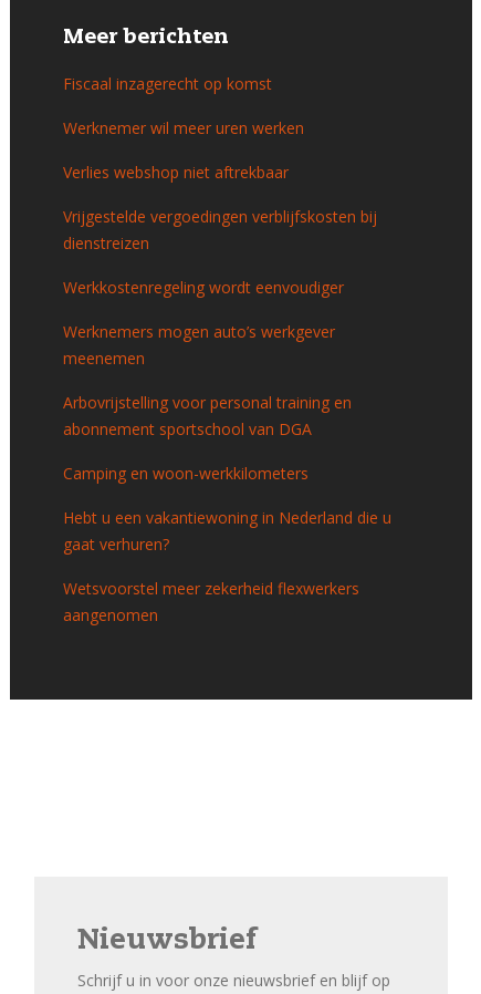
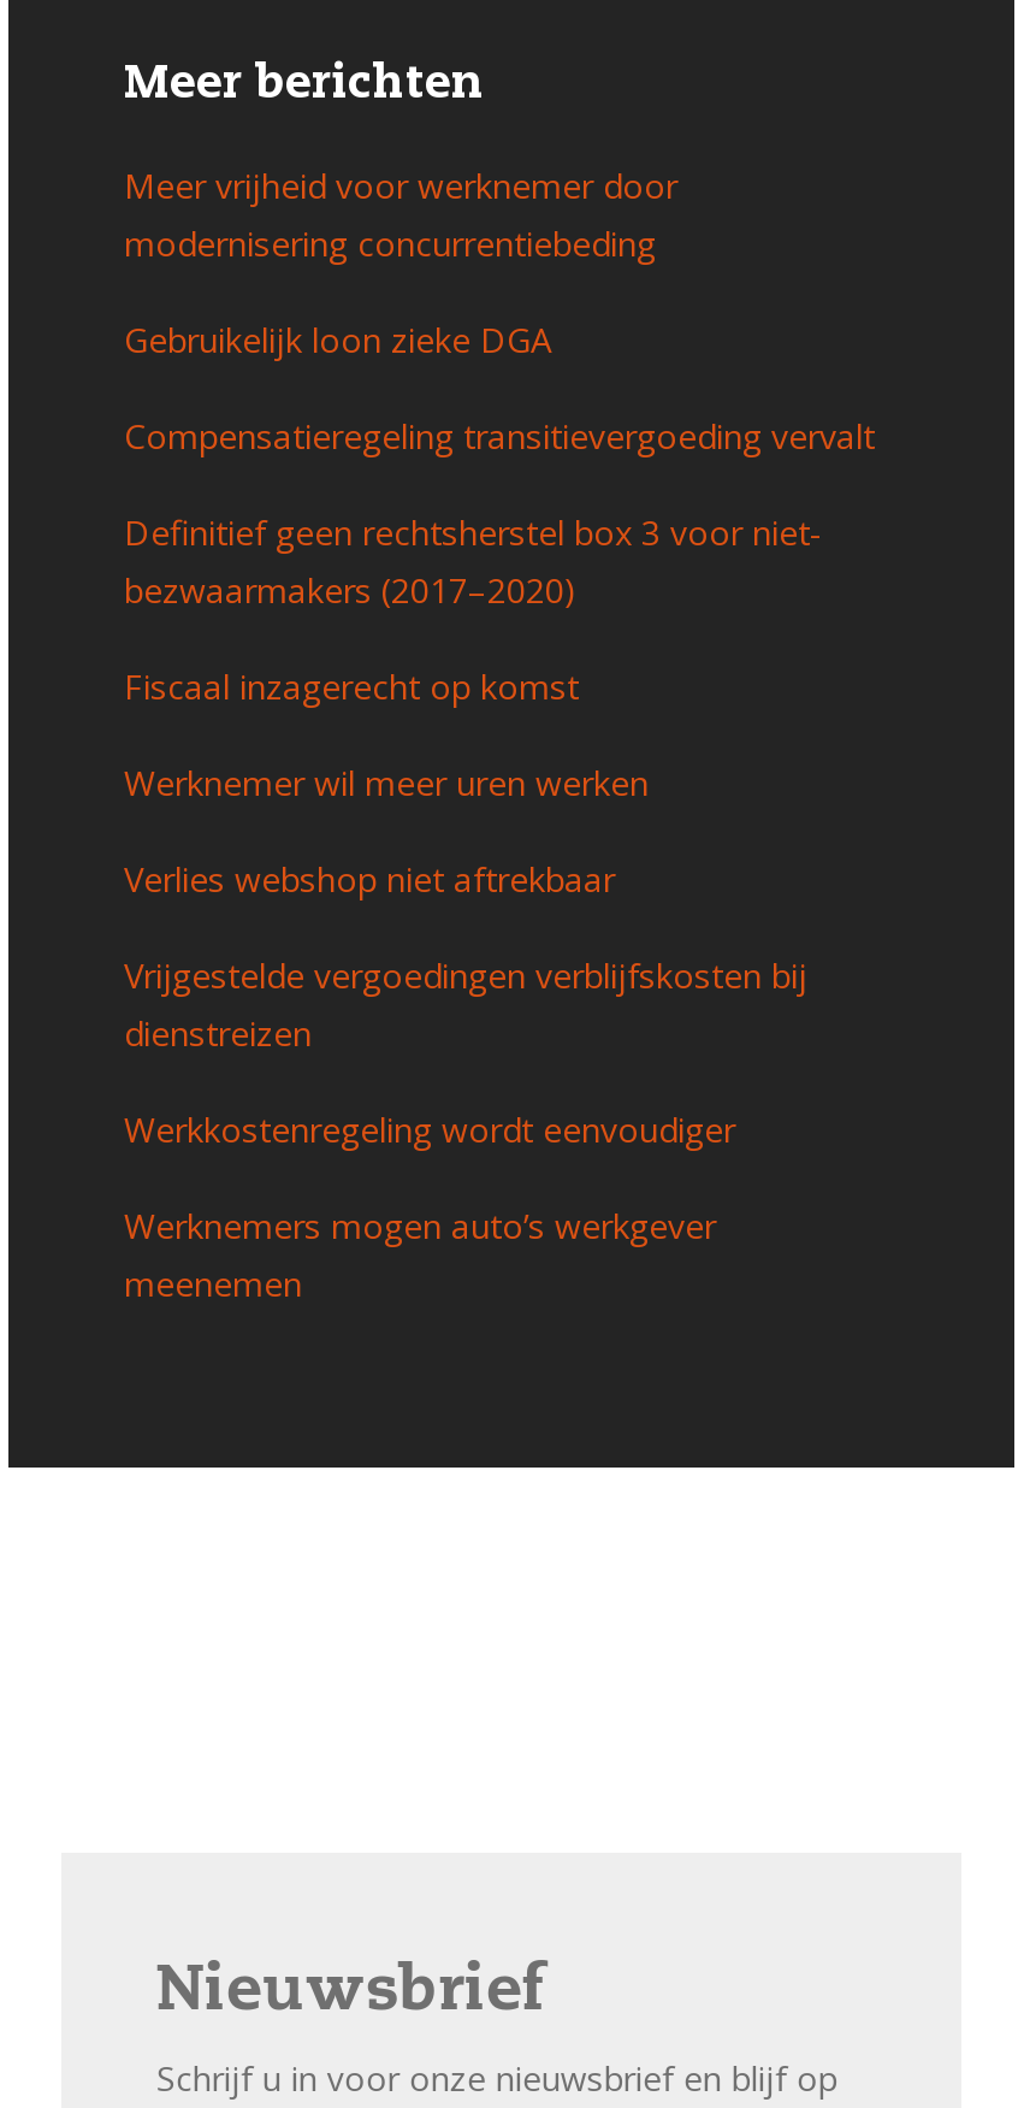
none -> [124,162,875,612] Meer vrijheid voor werknemer door | modernisering concurrentiebeding | Gebruikelijk loon zieke DGA | Compensatieregeling transitievergoeding vervalt | Definitief geen rechtsherstel box 3 voor niet- | bezwaarmakers (2017–2020)
moved [63,73,377,368] -> [124,662,807,1305]: Fiscaal inzagerecht op komst | Werknemer wil meer uren werken | Verlies webshop niet aftrekbaar | Vrijgestelde vergoedingen verblijfskosten bij | dienstreizen | Werkkostenregeling wordt eenvoudiger | Werknemers mogen auto’s werkgever | meenemen
[63,391,391,625] Arbovrijstelling voor personal training en | abonnement sportschool van DGA | Camping en woon-werkkilometers | Hebt u een vakantiewoning in Nederland die u | gaat verhuren? | Wetsvoorstel meer zekerheid flexwerkers | aangenomen -> none

